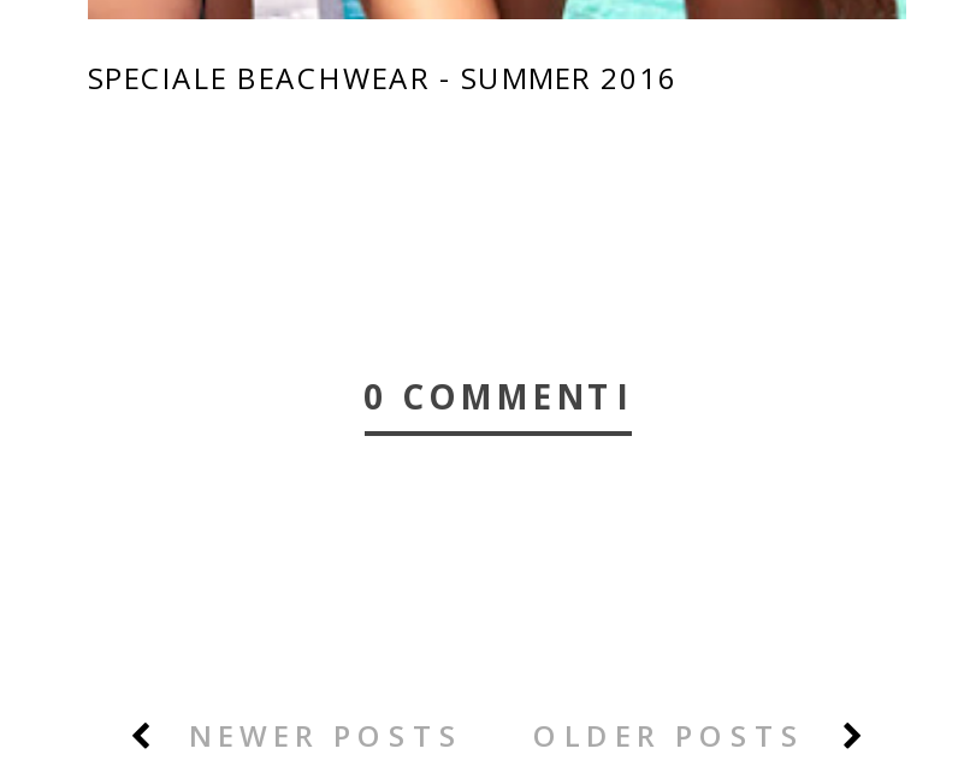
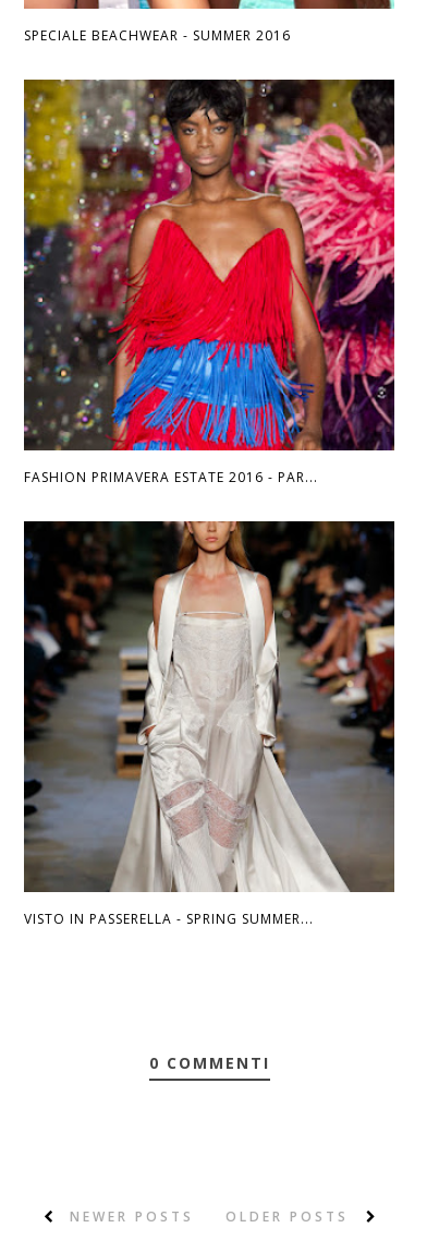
none -> [23,79,395,487] [image] | FASHION PRIMAVERA ESTATE 2016 - PAR...
none -> [23,520,395,929] [image] | VISTO IN PASSERELLA - SPRING SUMMER...

